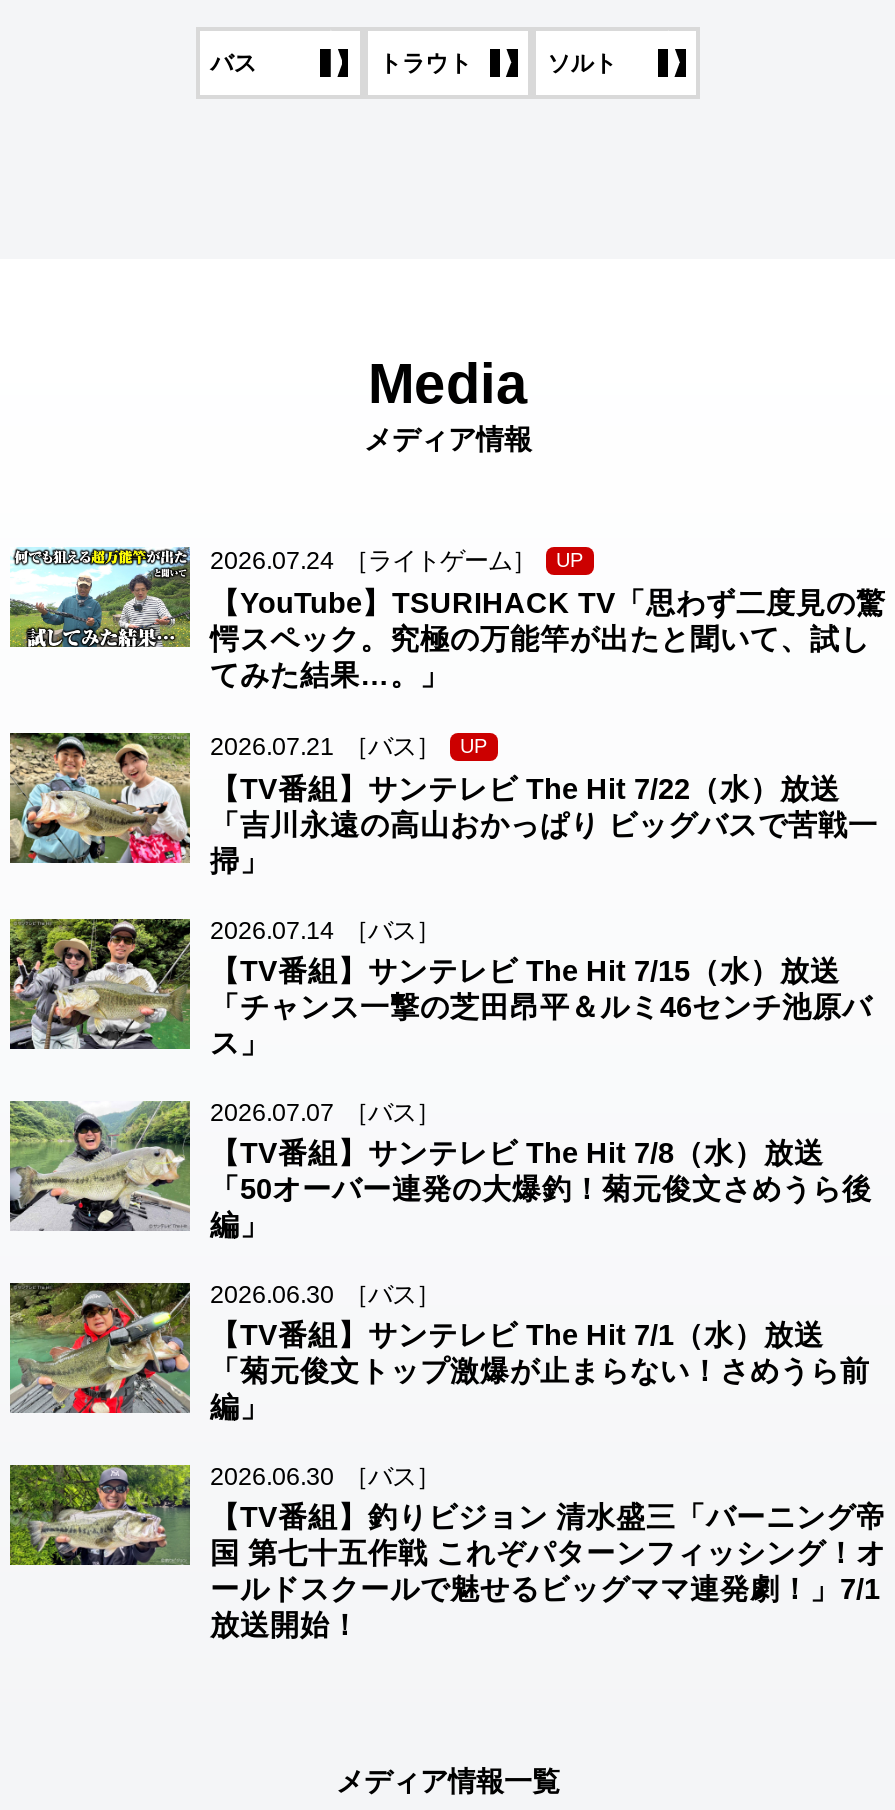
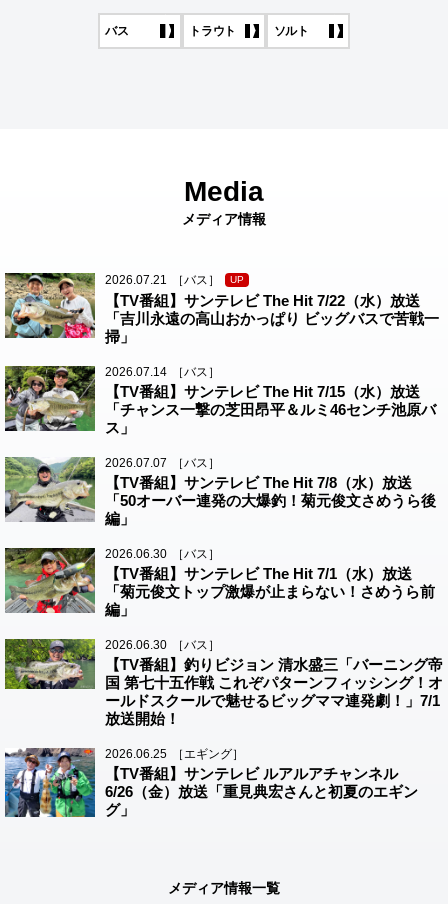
[10,546,886,690] [image] | 2026.07.24 ［ライトゲーム］ | UP | 【YouTube】TSURIHACK TV「思わず二度見の驚 | 愕スペック。究極の万能竿が出たと聞いて、試し | てみた結果…。」 -> none
moved [0,729,886,1640] -> [0,271,443,727]: [image] | 2026.07.21 ［バス］ | UP | ... | ールドスクールで魅せるビッグママ連発劇！」7/1 | 放送開始！
none -> [4,747,418,818] [image] | 2026.06.25 ［エギング］ | 【TV番組】サンテレビ ルアルアチャンネル | 6/26（金）放送「重見典宏さんと初夏のエギン | グ」

